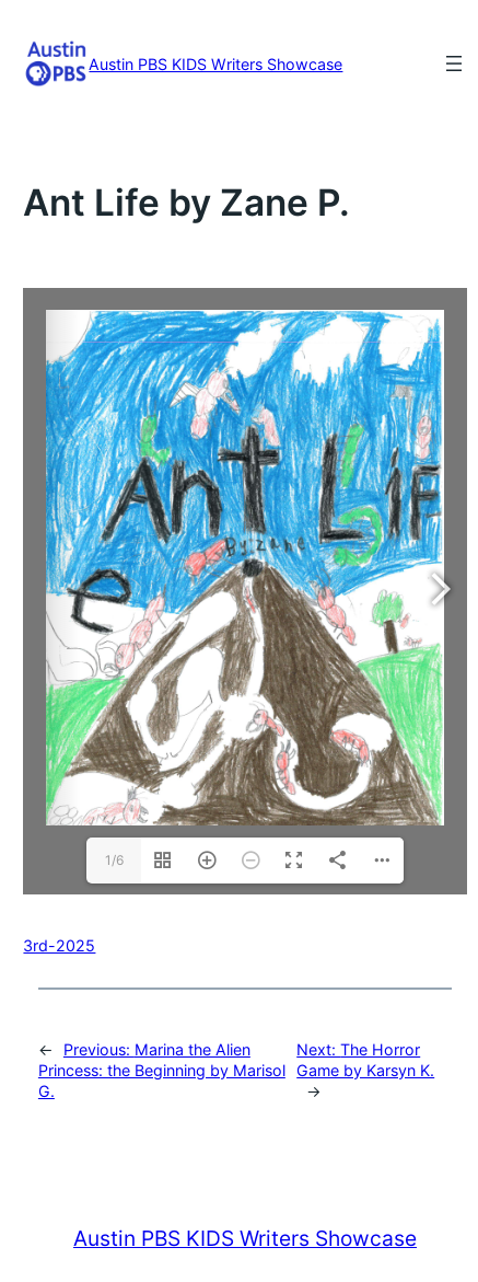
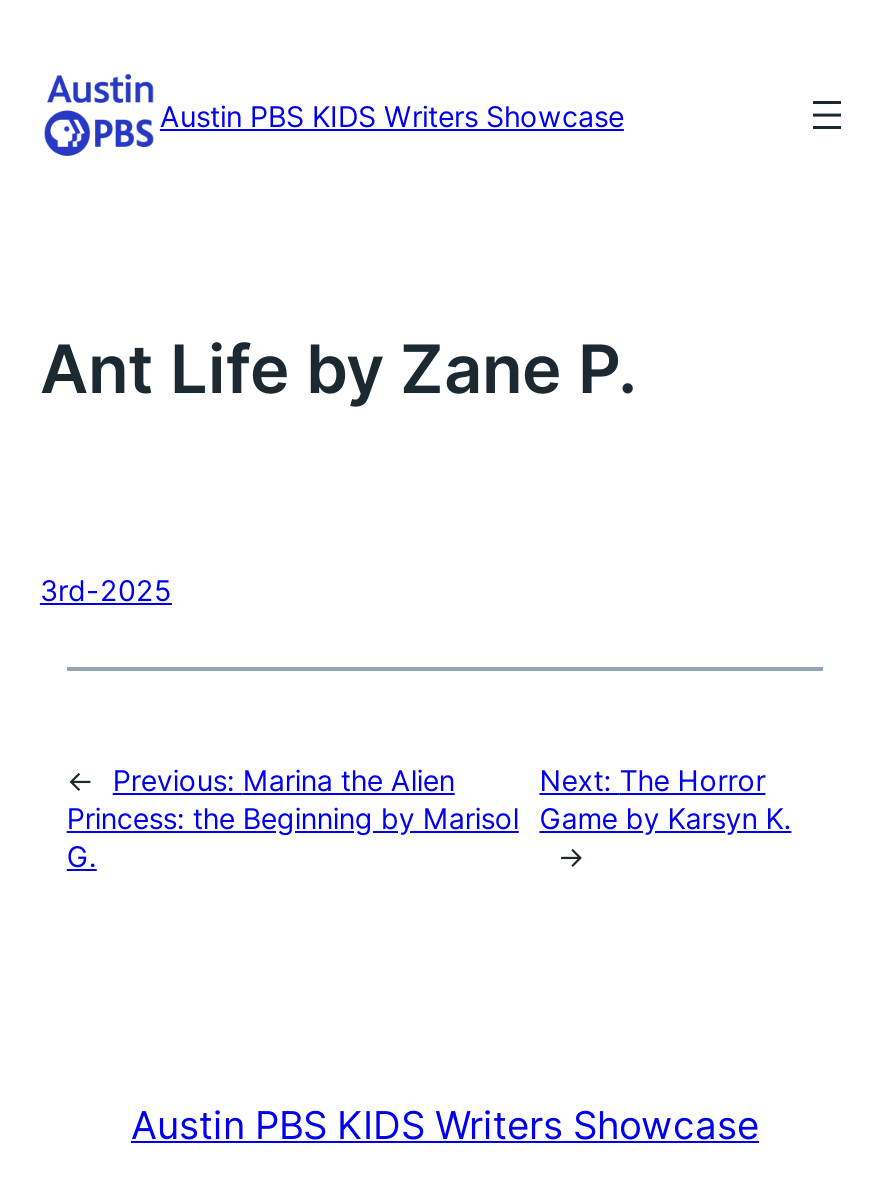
[22,287,468,896] [image] | 1/6 -> none

